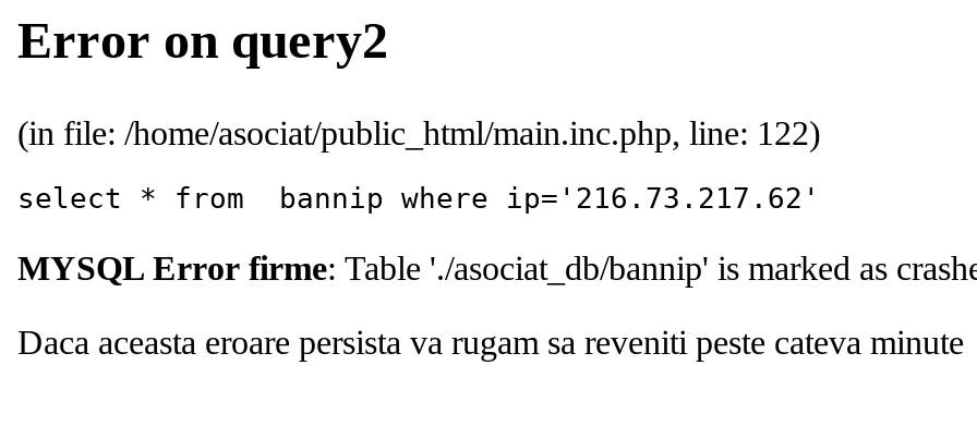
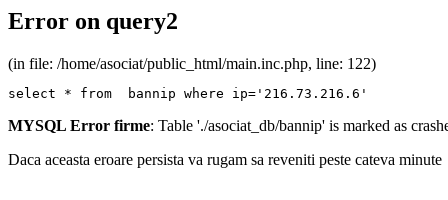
[17,182,820,214] select * from bannip where ip='216.73.217.62' -> [8,86,368,101] select * from bannip where ip='216.73.216.6'

